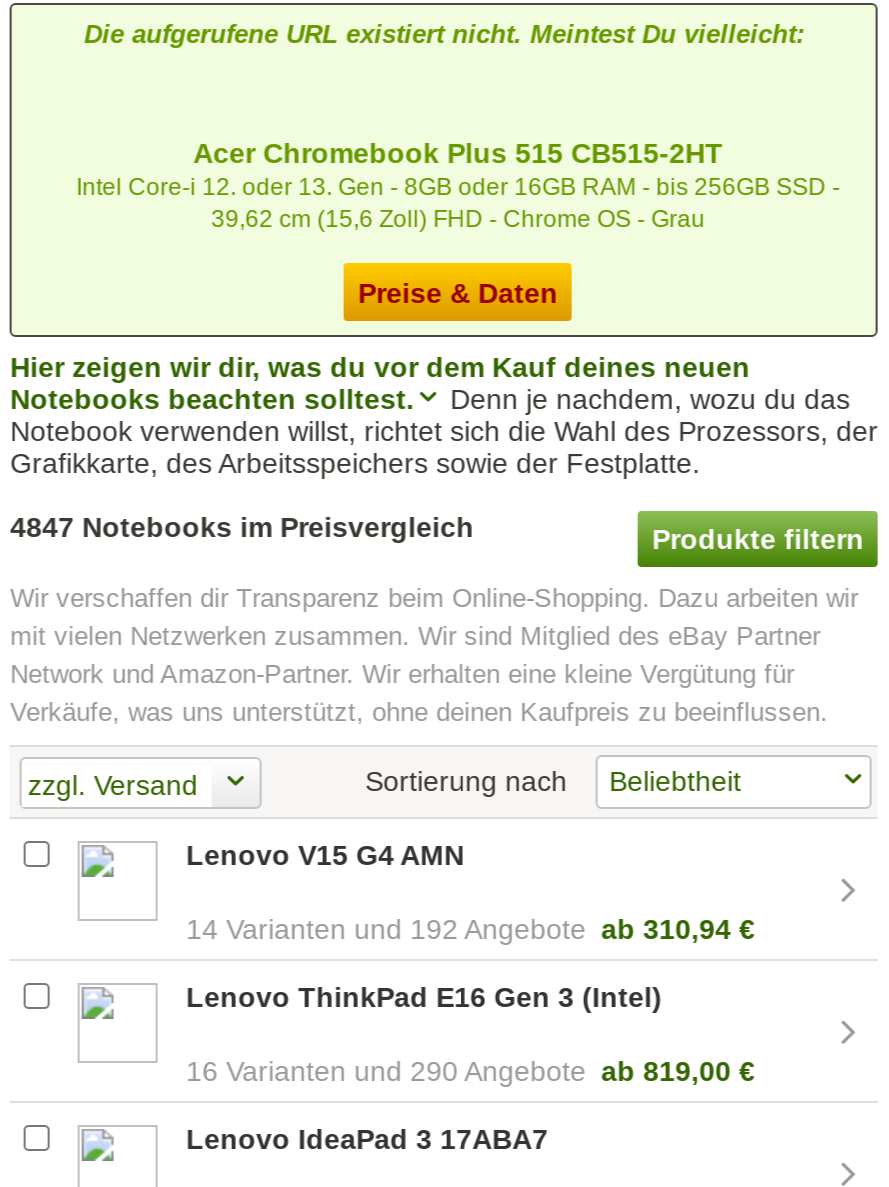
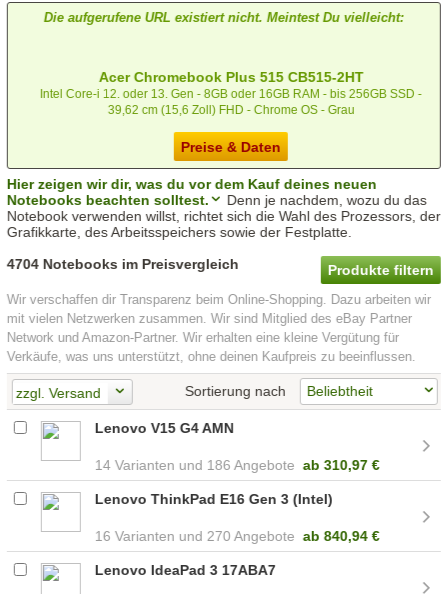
[10,512,474,544] 4847 Notebooks im Preisvergleich -> [7,256,239,272] 4704 Notebooks im Preisvergleich
[410,913,755,945] 192 Angebote ab 310,94 € -> [207,457,379,473] 186 Angebote ab 310,97 €
[410,1055,755,1087] 290 Angebote ab 819,00 € -> [207,528,379,544] 270 Angebote ab 840,94 €

